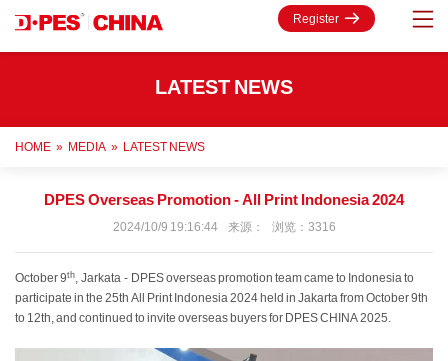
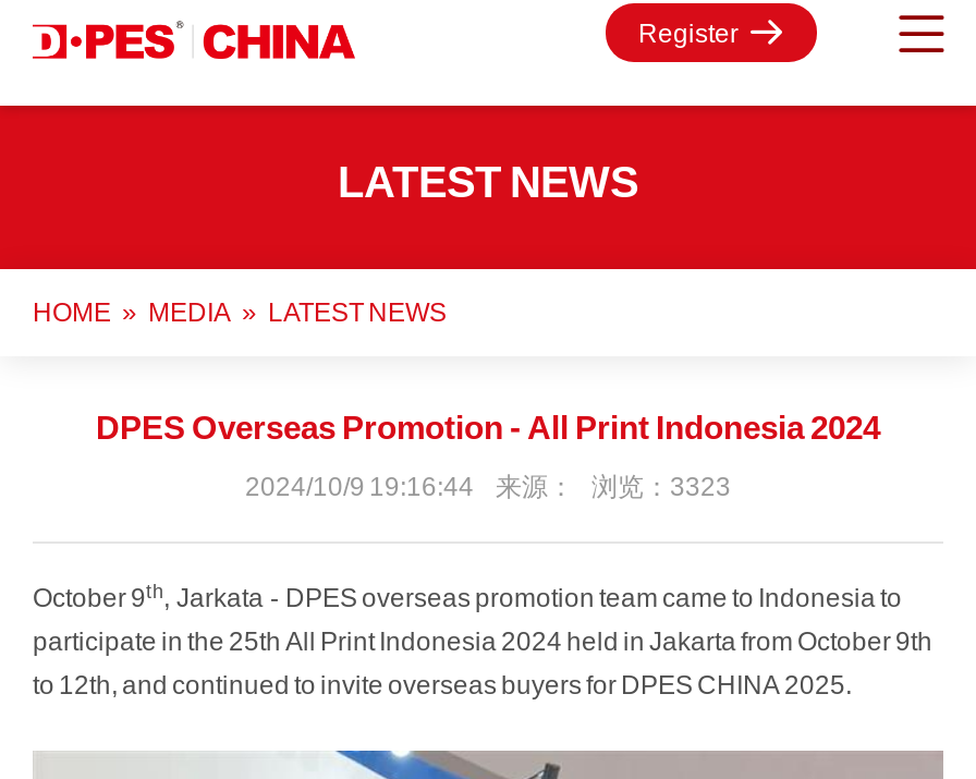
[112,219,335,234] 2024/10/9 19:16:44 来源： 浏览：3316 -> [245,470,731,502] 2024/10/9 19:16:44 来源： 浏览：3323

